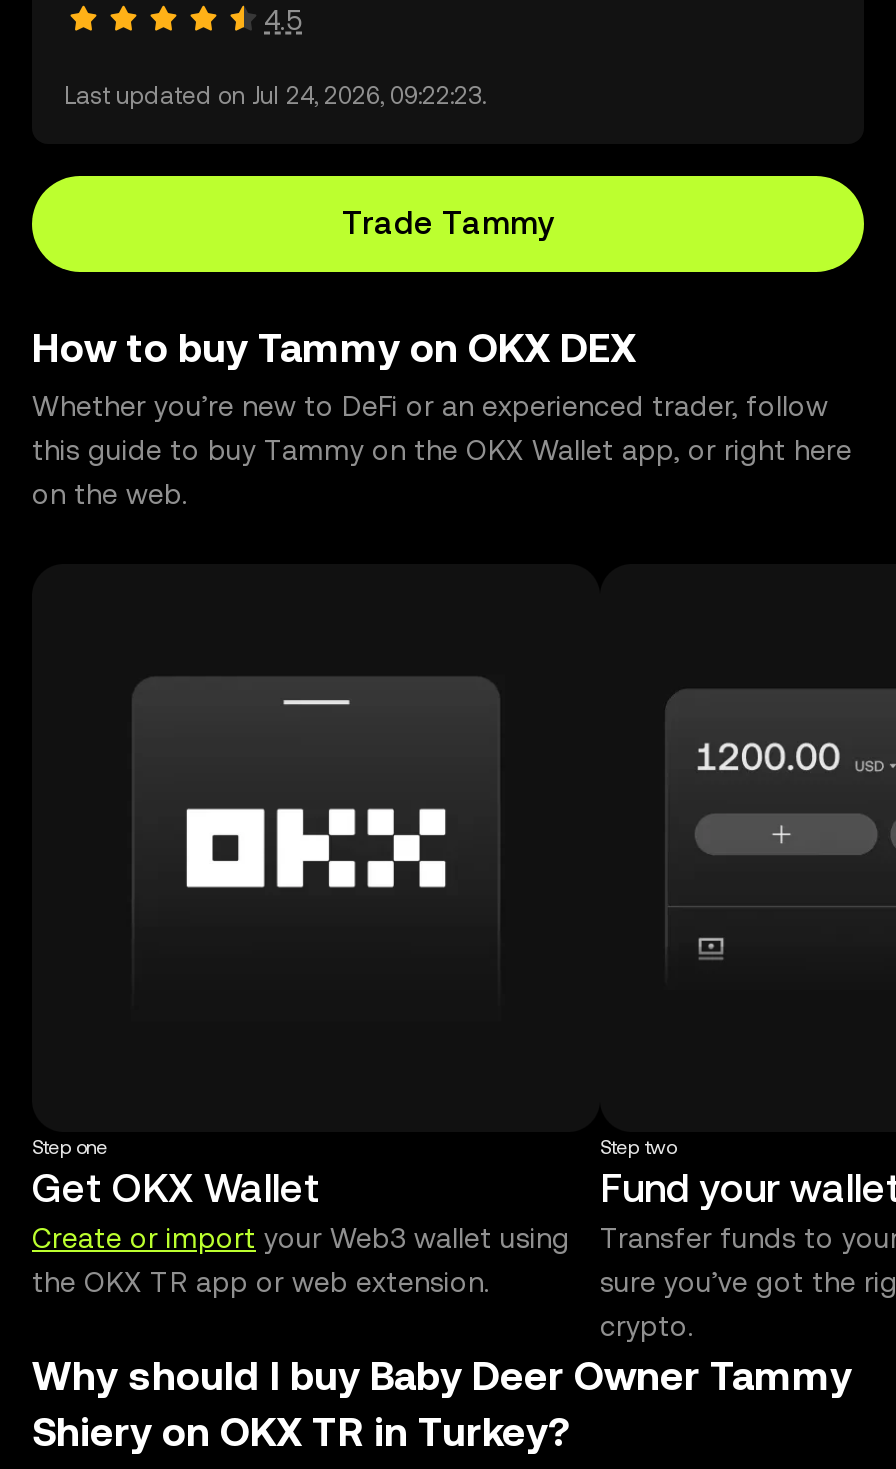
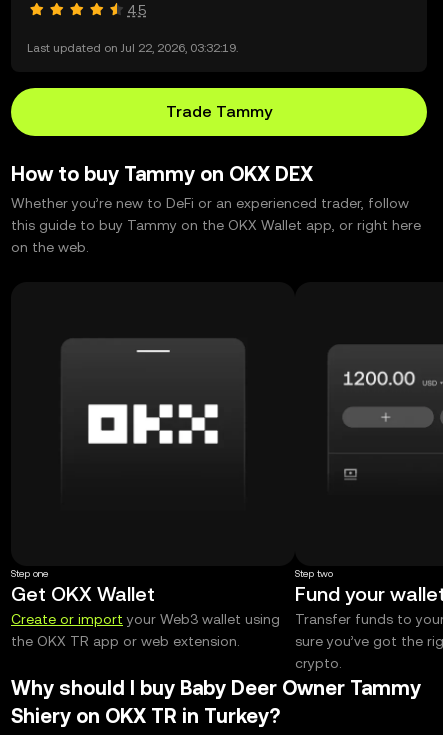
[64,82,486,110] Last updated on Jul 24, 2026, 09:22:23. -> [27,41,238,55] Last updated on Jul 22, 2026, 03:32:19.

